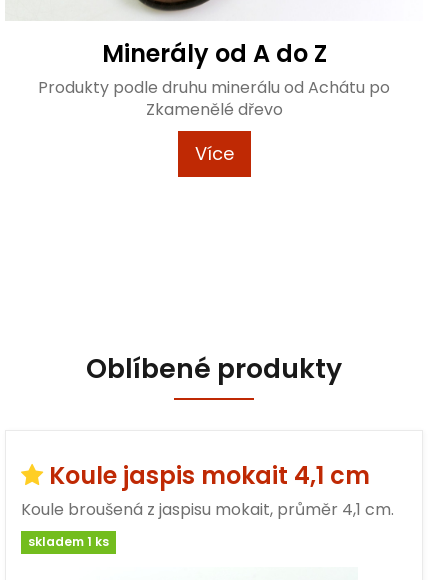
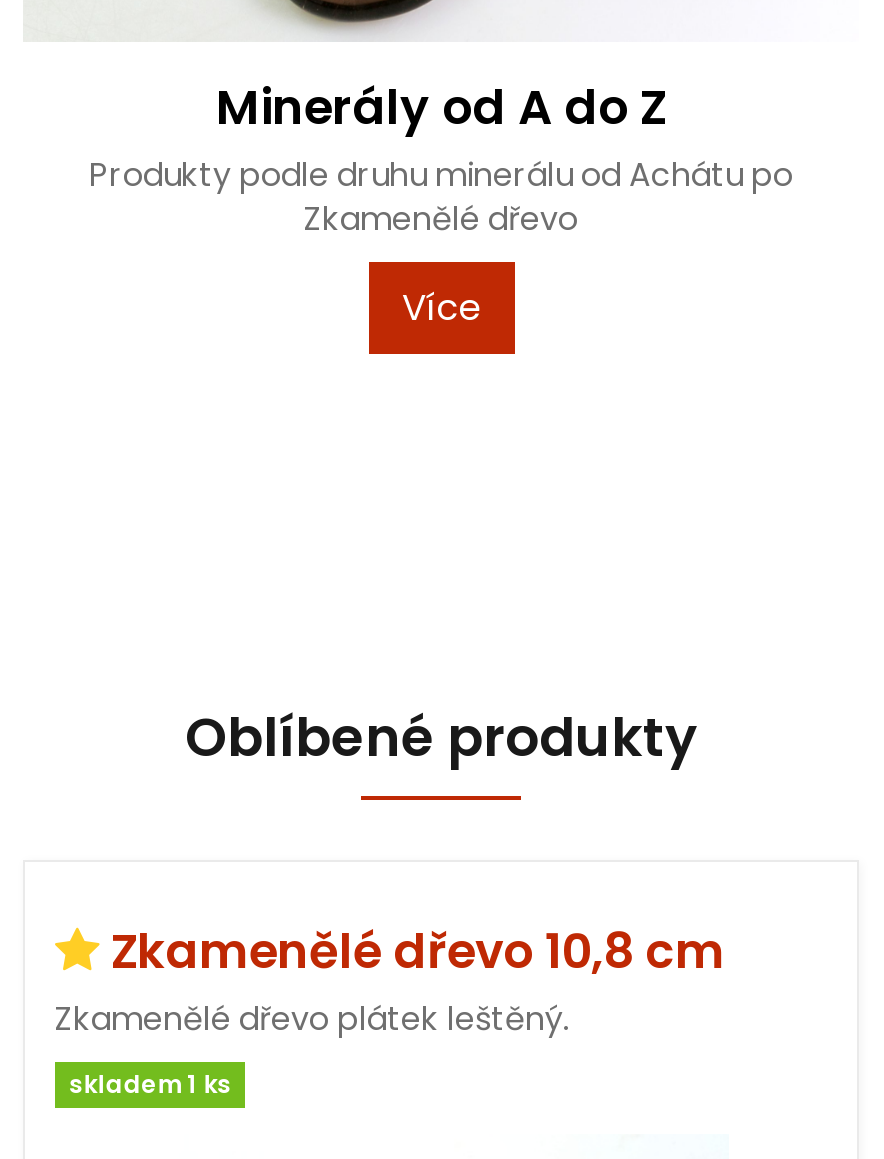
[21,459,394,521] Koule jaspis mokait 4,1 cm | Koule broušená z jaspisu mokait, průměr 4,1 cm. -> [55,917,725,1041] Zkamenělé dřevo 10,8 cm | Zkamenělé dřevo plátek leštěný.

